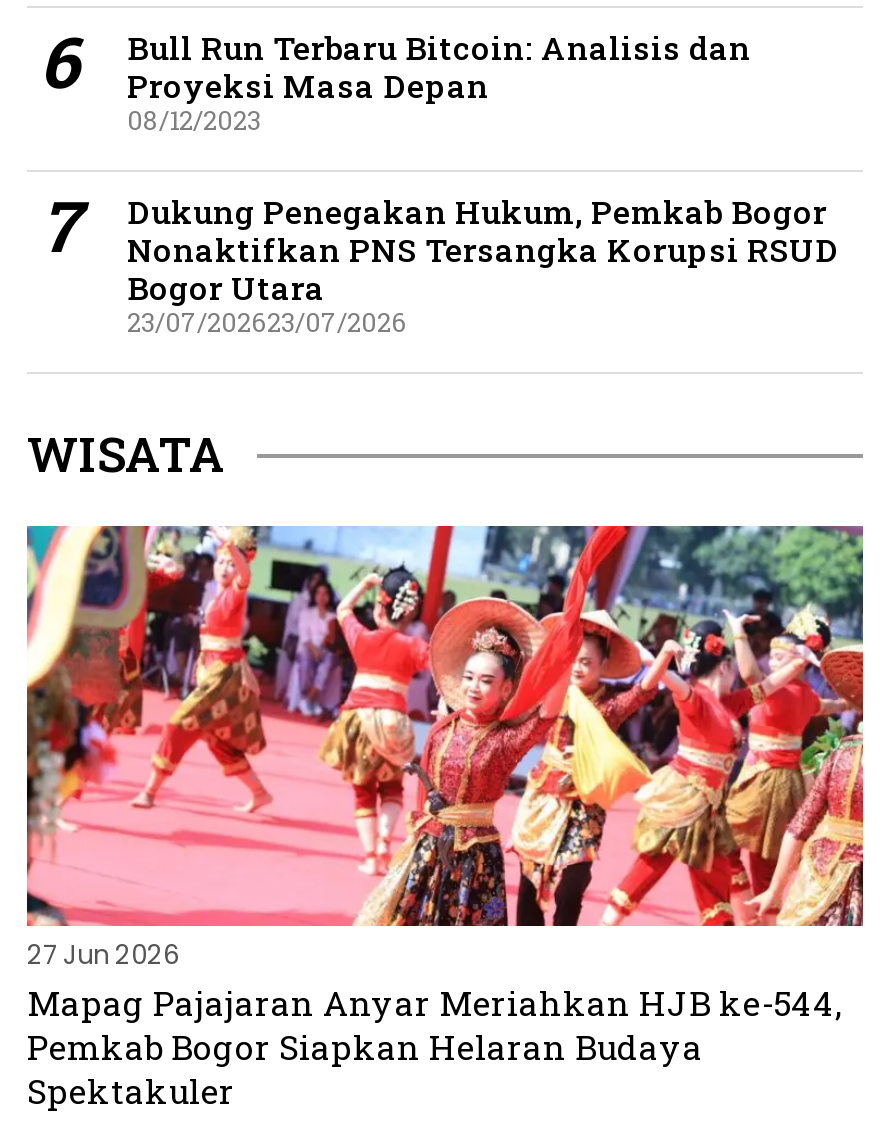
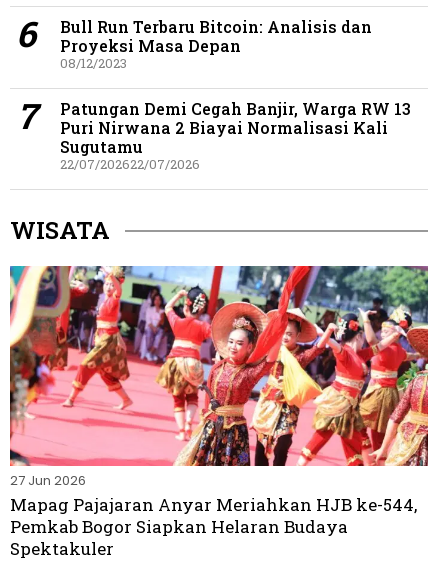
[127,190,839,340] Dukung Penegakan Hukum, Pemkab Bogor | Nonaktifkan PNS Tersangka Korupsi RSUD | Bogor Utara | 23/07/202623/07/2026 -> [60,98,411,173] Patungan Demi Cegah Banjir, Warga RW 13 | Puri Nirwana 2 Biayai Normalisasi Kali | Sugutamu | 22/07/202622/07/2026

